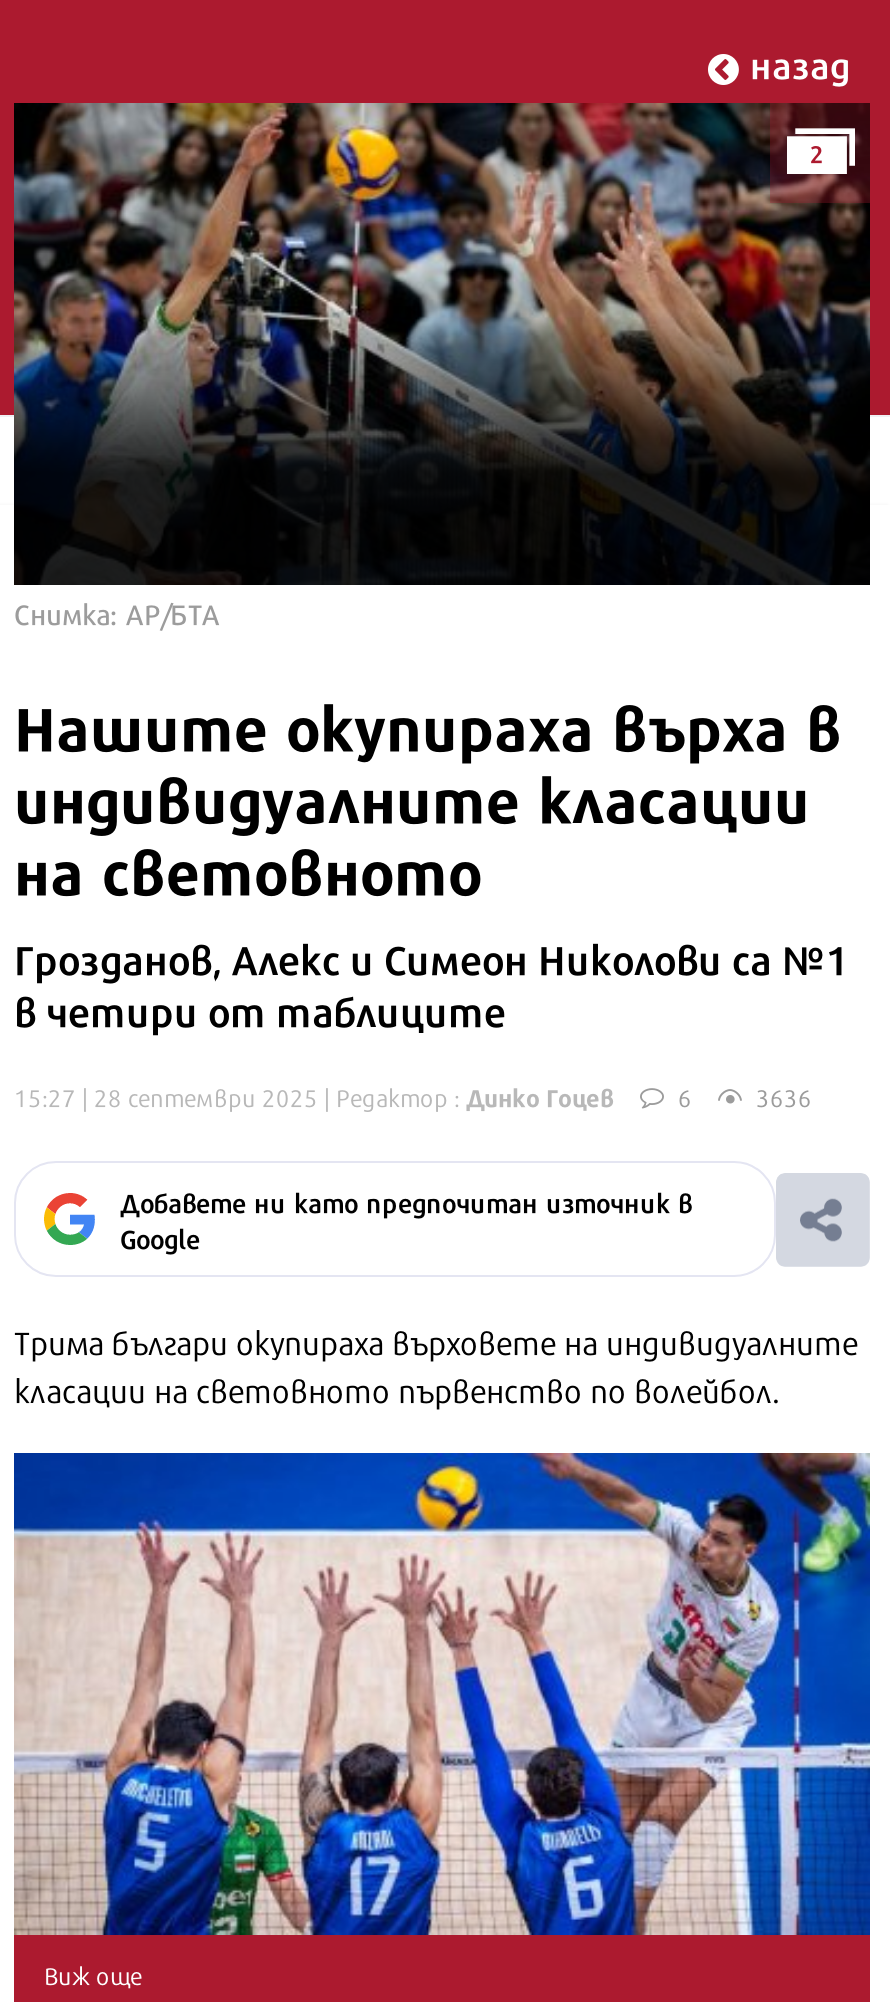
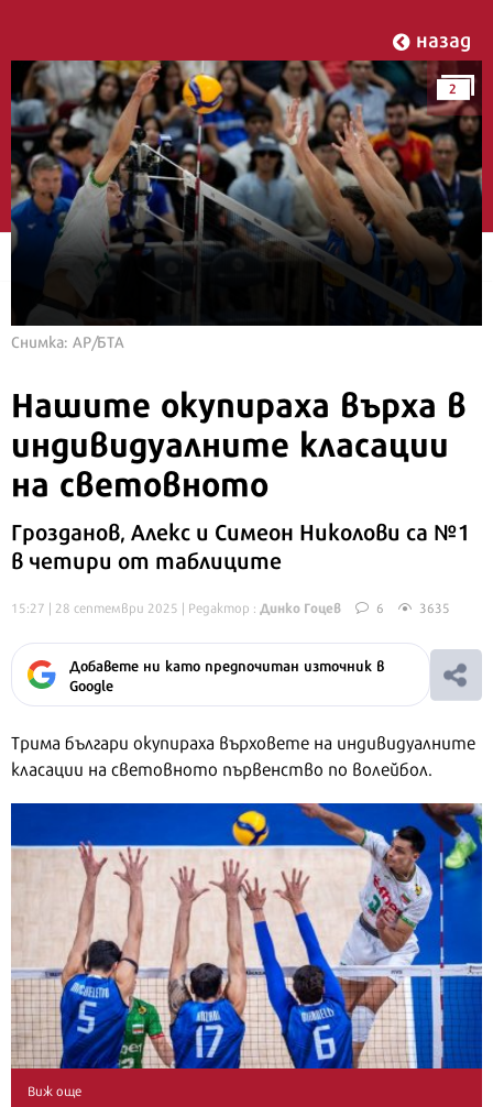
[756,1079,812,1115] 3636 -> [419,598,450,617] 3635

